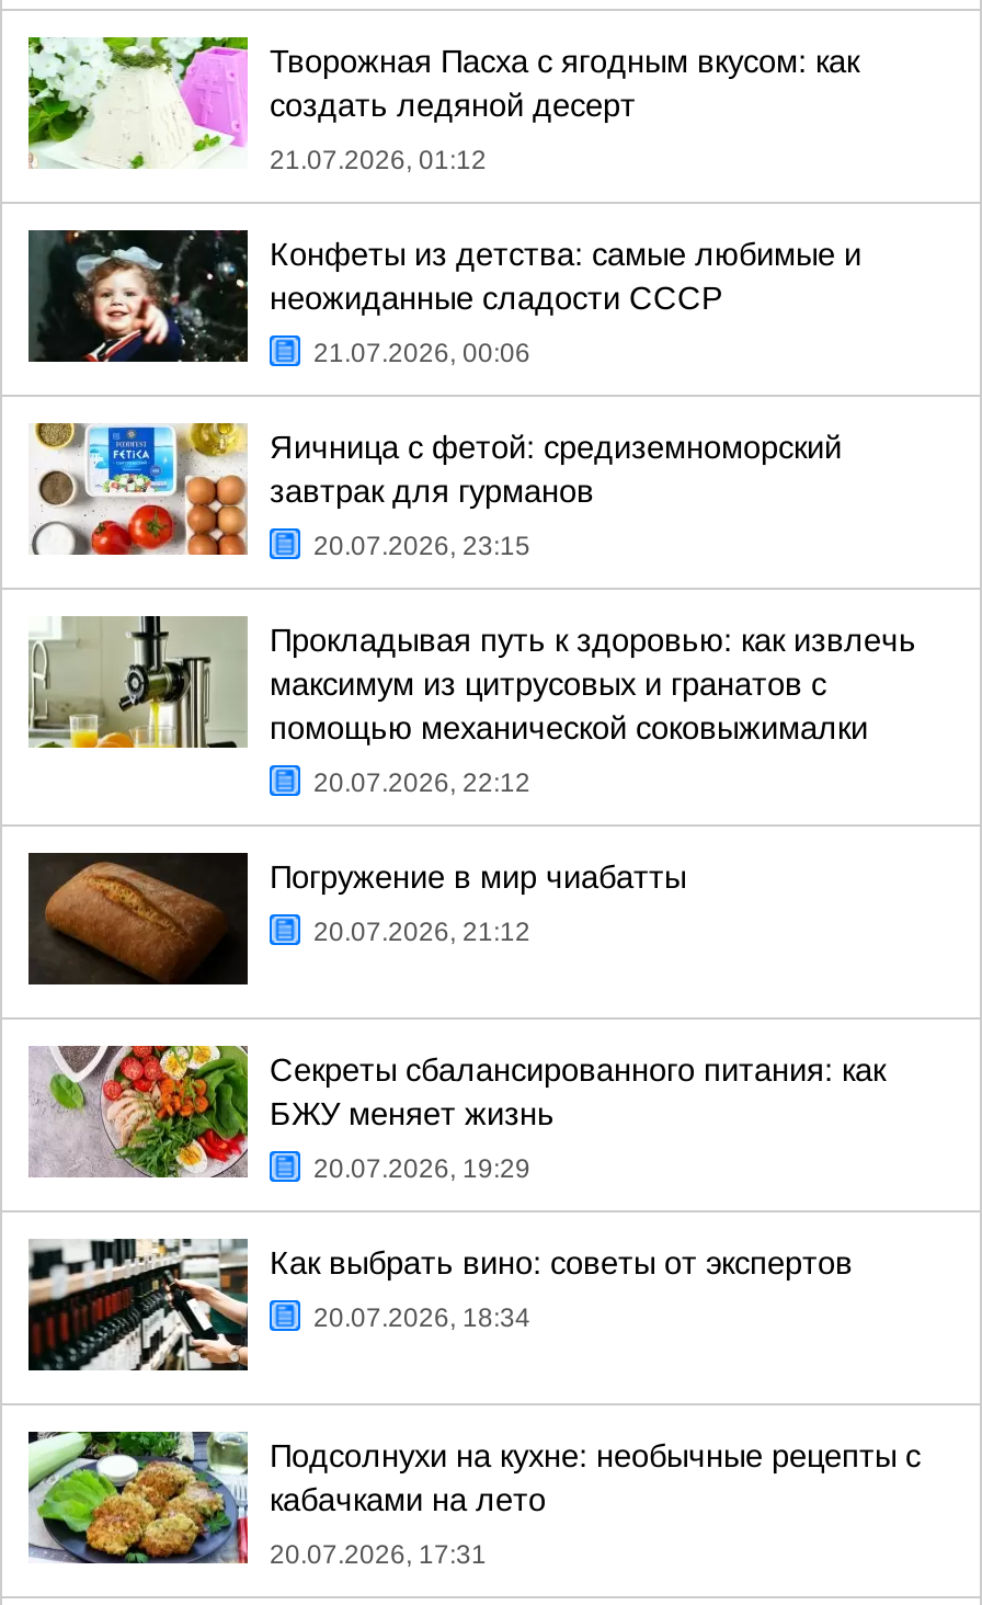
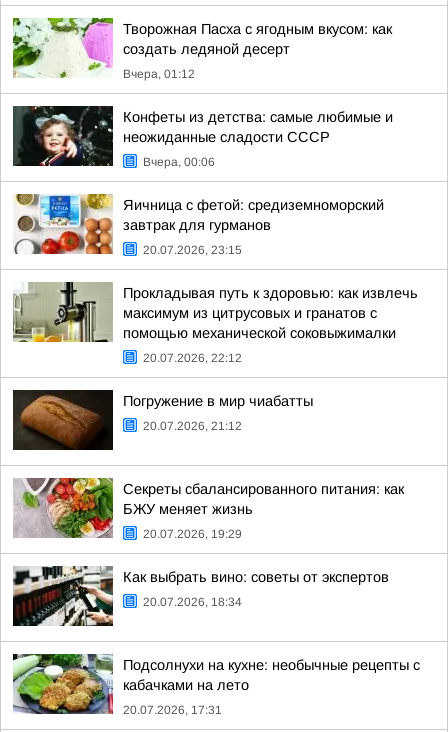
[270,145,487,175] 21.07.2026, 01:12 -> [123,67,195,81] Вчера, 01:12
[313,338,530,368] 21.07.2026, 00:06 -> [143,155,215,169] Вчера, 00:06

